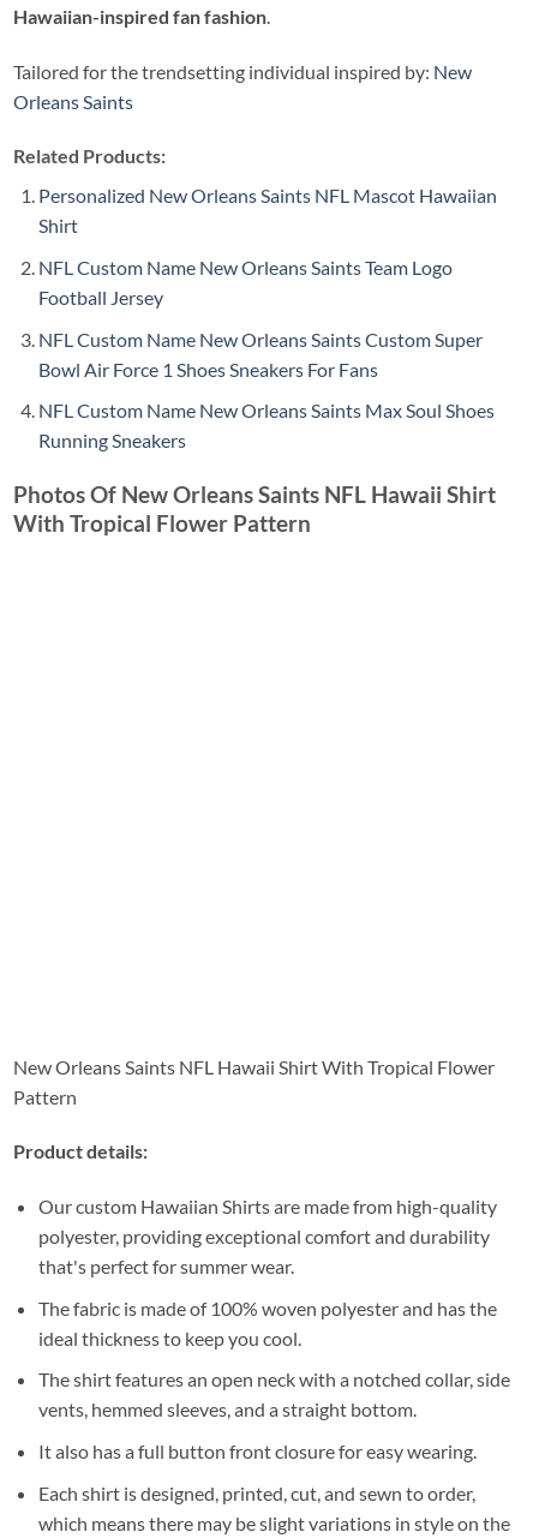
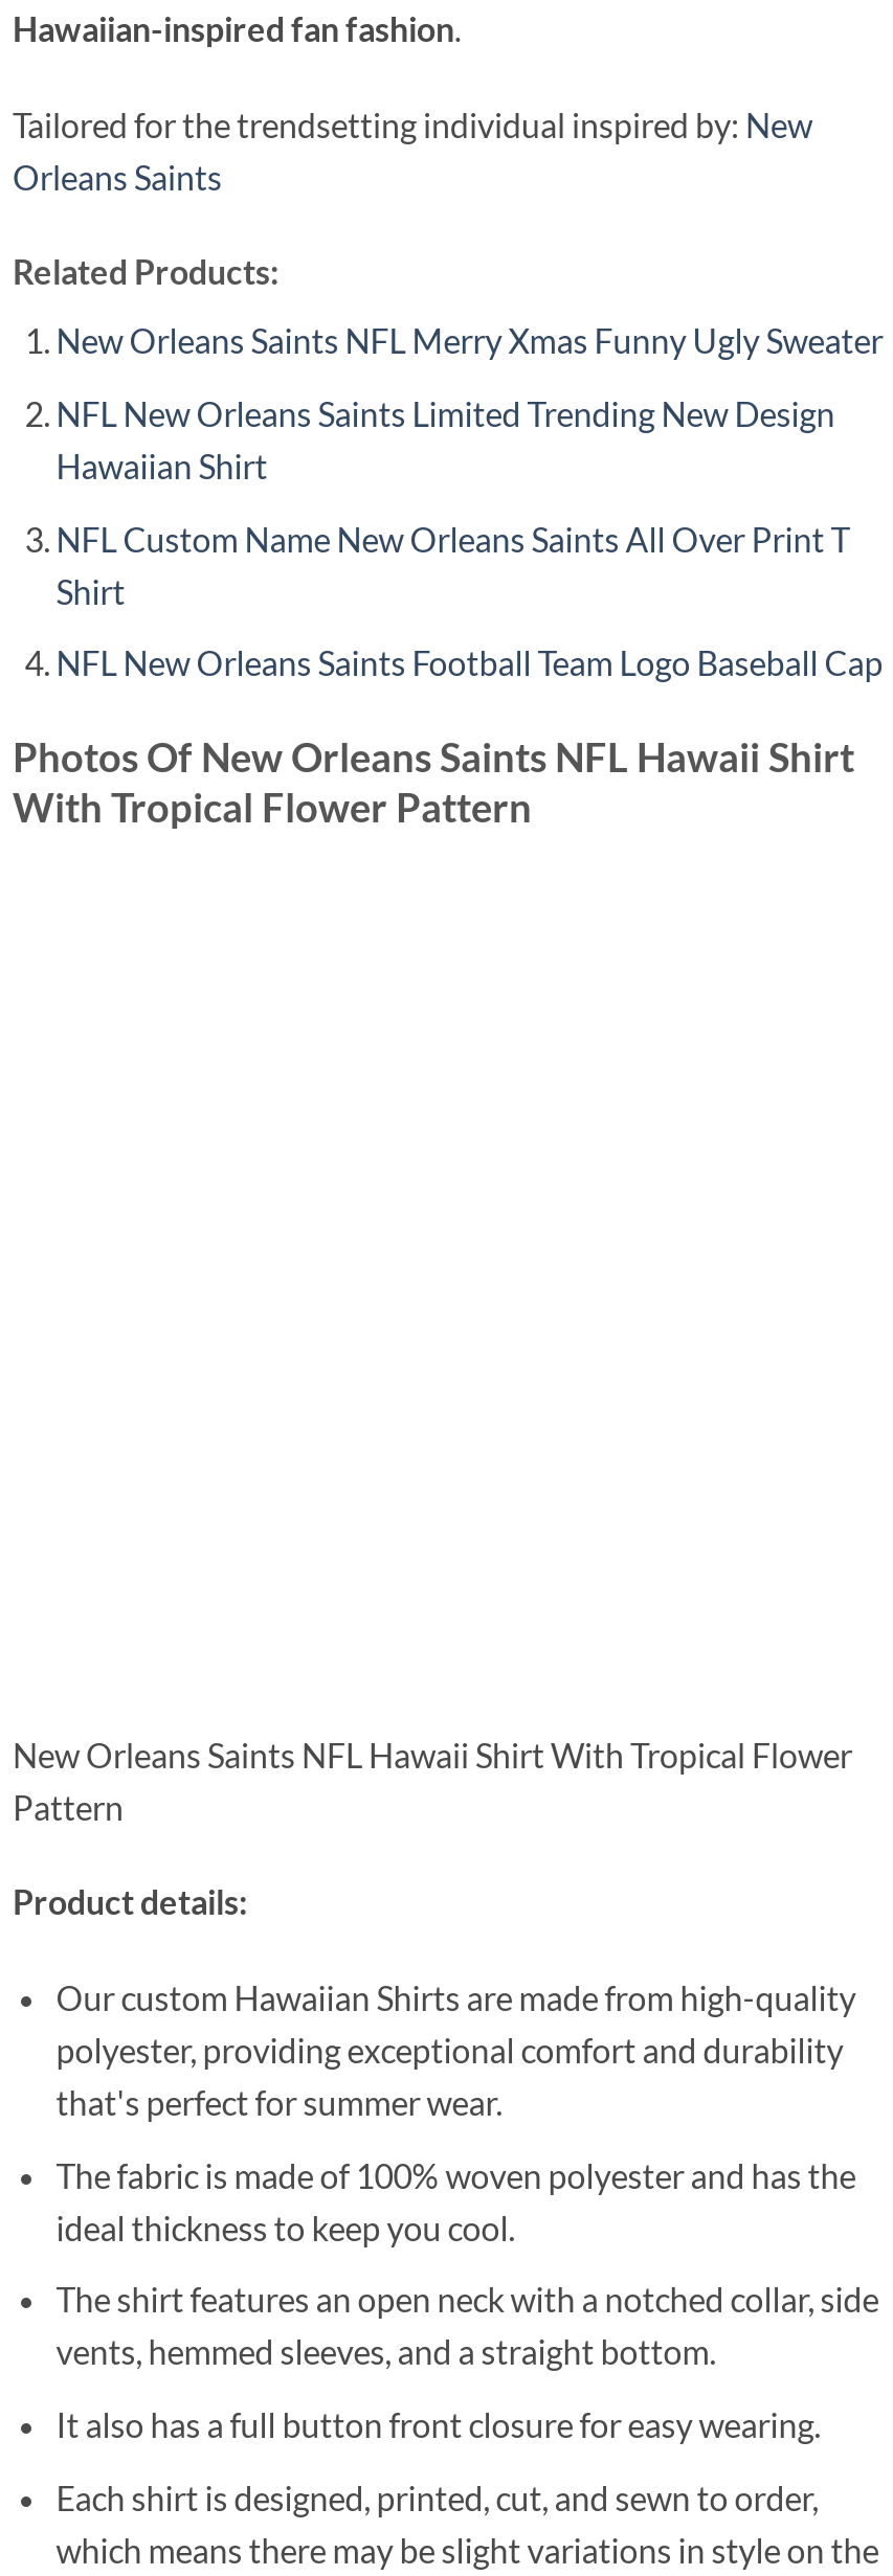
[38,184,497,207] Personalized New Orleans Saints NFL Mascot Hawaiian -> [56,321,883,558] New Orleans Saints NFL Merry Xmas Funny Ugly Sweater | NFL New Orleans Saints Limited Trending New Design | Hawaiian Shirt | NFL Custom Name New Orleans Saints All Over Print T
moved [38,214,78,237] -> [56,570,125,610]: Shirt
[38,256,494,452] NFL Custom Name New Orleans Saints Team Logo | Football Jersey | NFL Custom Name New Orleans Saints Custom Super | Bowl Air Force 1 Shoes Sneakers For Fans | NFL Custom Name New Orleans Saints Max Soul Shoes | Running Sneakers -> [56,643,883,683] NFL New Orleans Saints Football Team Logo Baseball Cap

